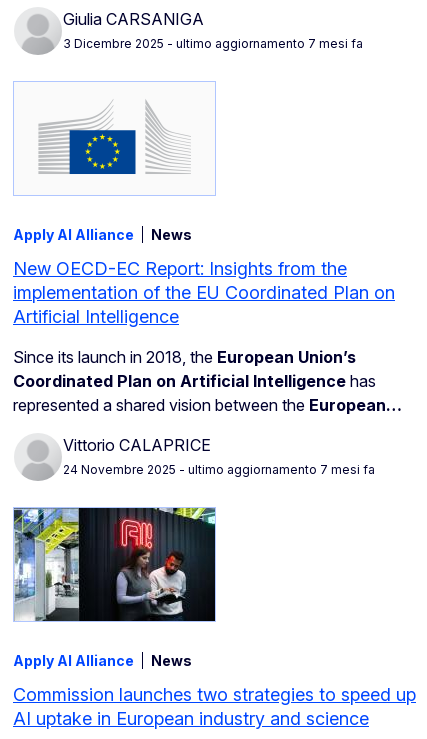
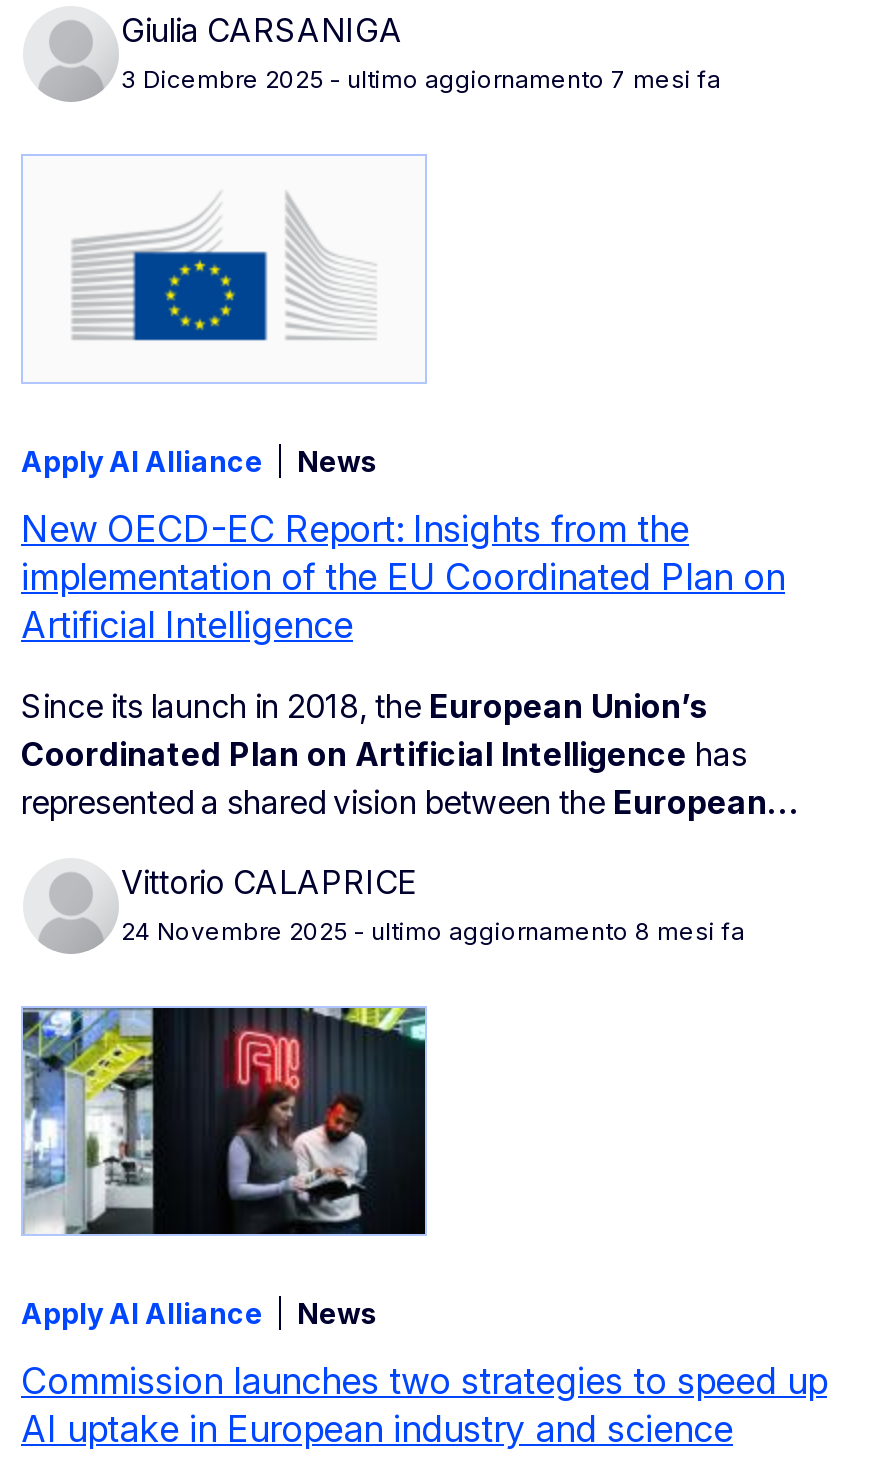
[63,462,375,477] 24 Novembre 2025 - ultimo aggiornamento 7 mesi fa -> [121,916,745,946] 24 Novembre 2025 - ultimo aggiornamento 8 mesi fa

